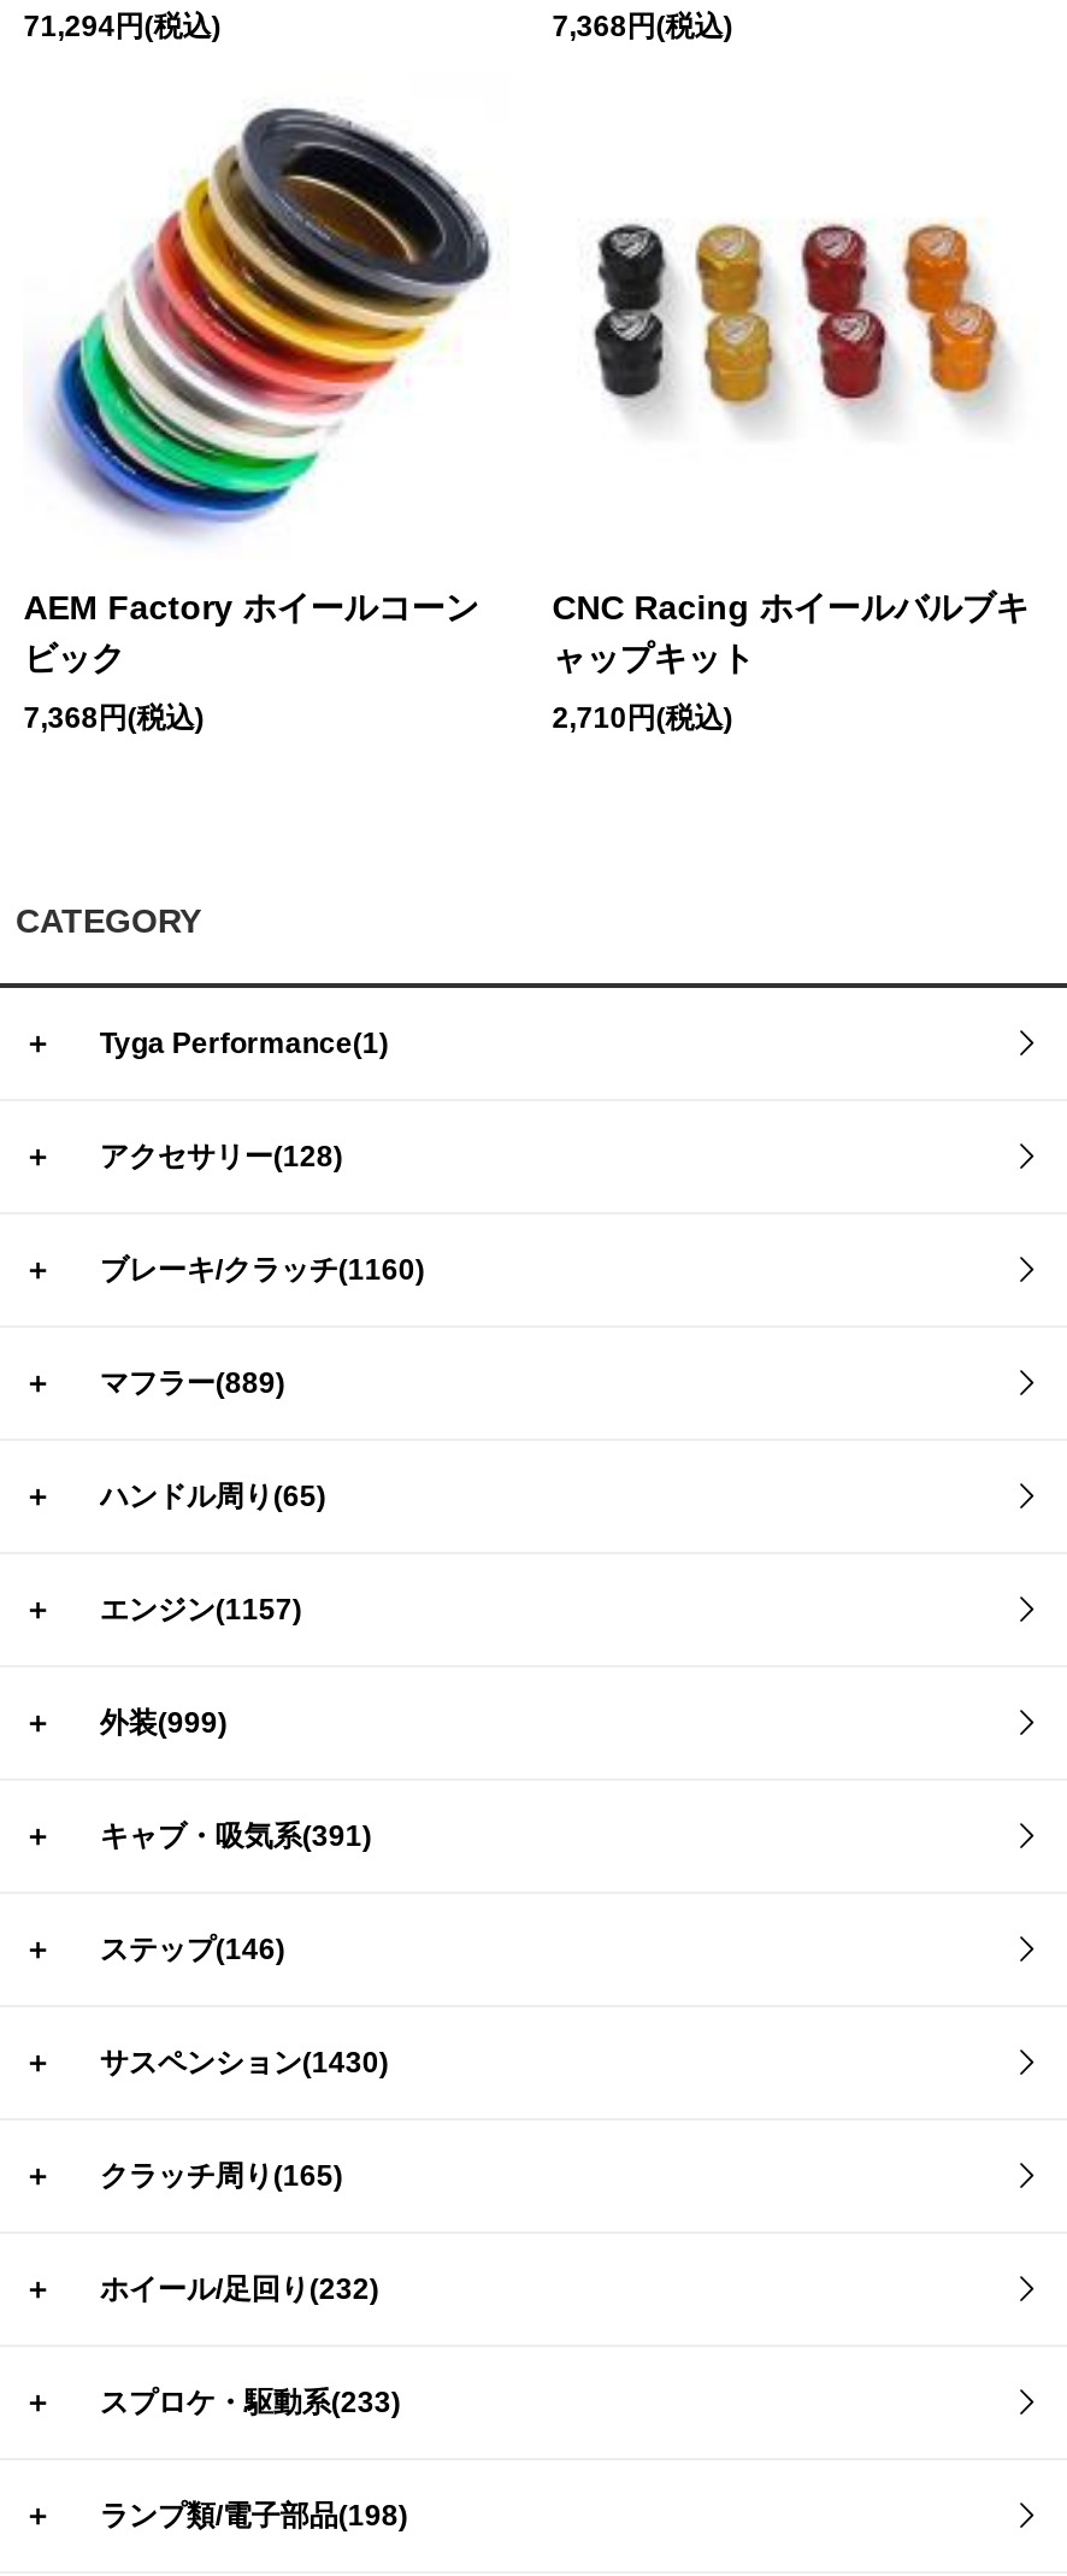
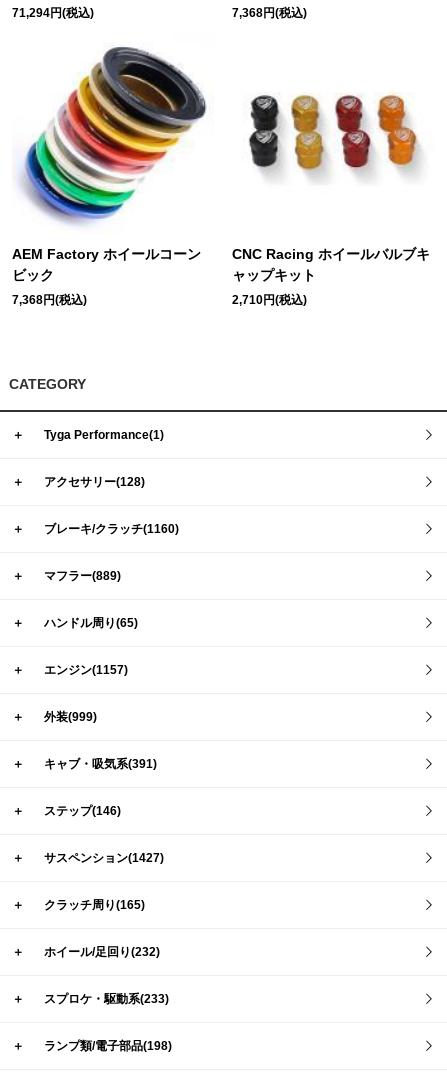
[99,2046,389,2080] サスペンション(1430) -> [44,851,164,865] サスペンション(1427)

